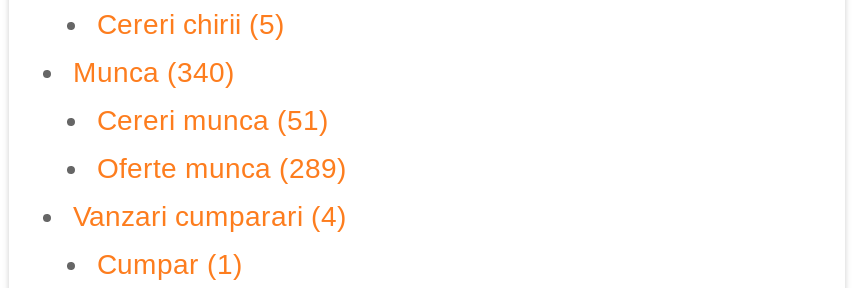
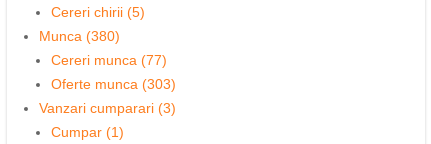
[73,56,235,88] Munca (340) -> [39,28,120,44] Munca (380)
[97,104,329,136] Cereri munca (51) -> [51,52,167,68] Cereri munca (77)
[97,152,347,184] Oferte munca (289) -> [51,76,176,92] Oferte munca (303)
[73,200,347,232] Vanzari cumparari (4) -> [39,100,176,116] Vanzari cumparari (3)

